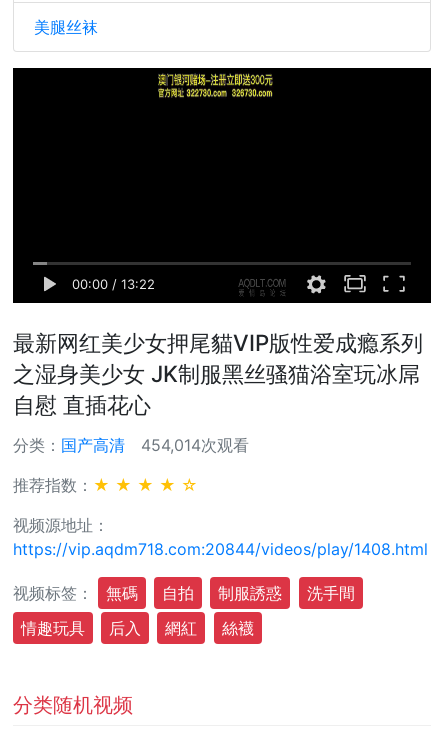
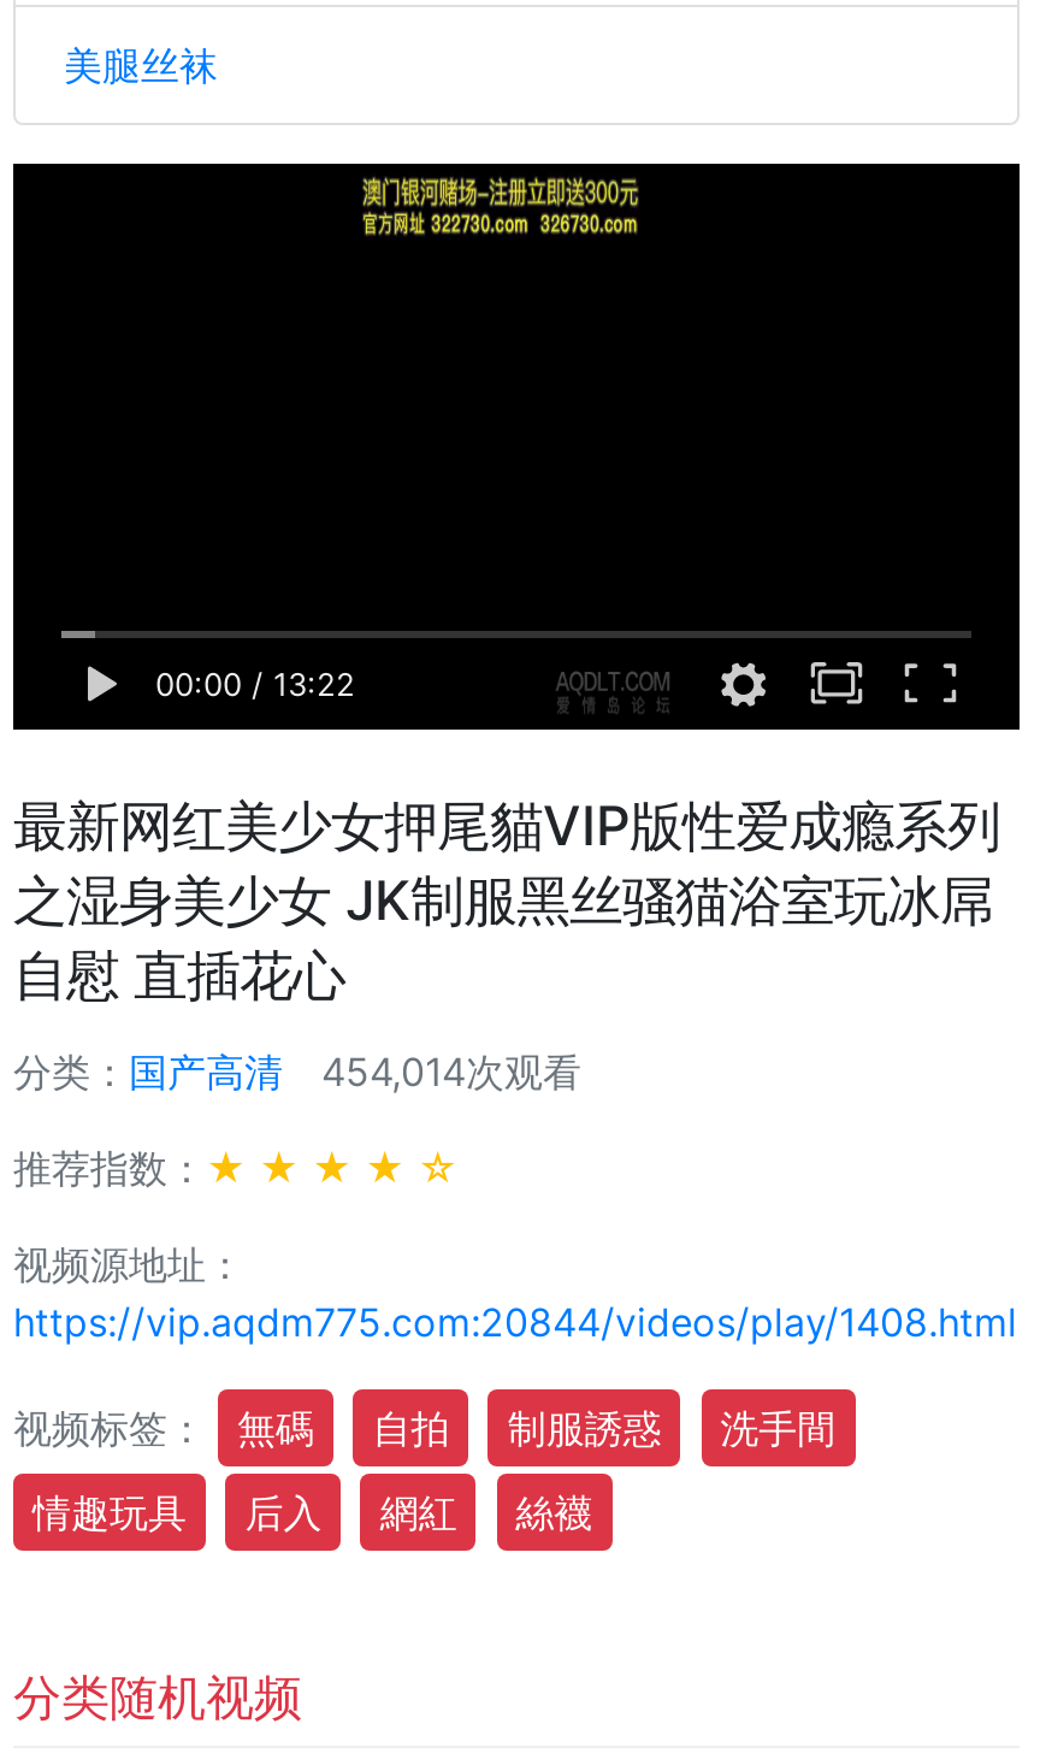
[13,539,428,559] https://vip.aqdm718.com:20844/videos/play/1408.html -> [13,1298,1017,1346] https://vip.aqdm775.com:20844/videos/play/1408.html

